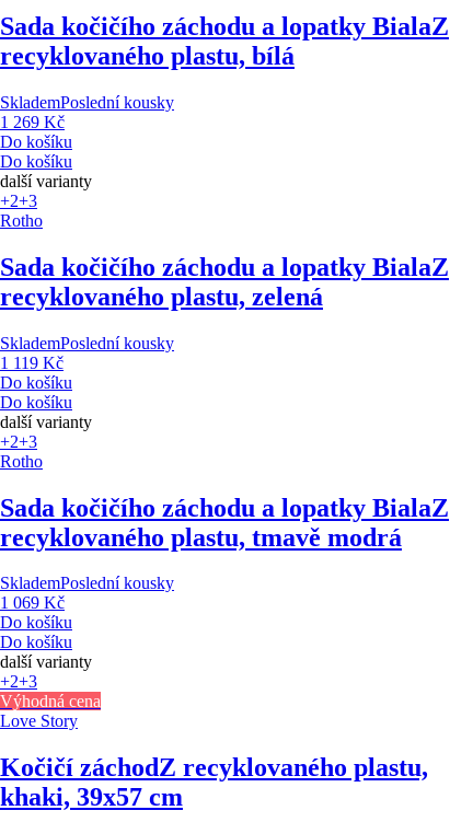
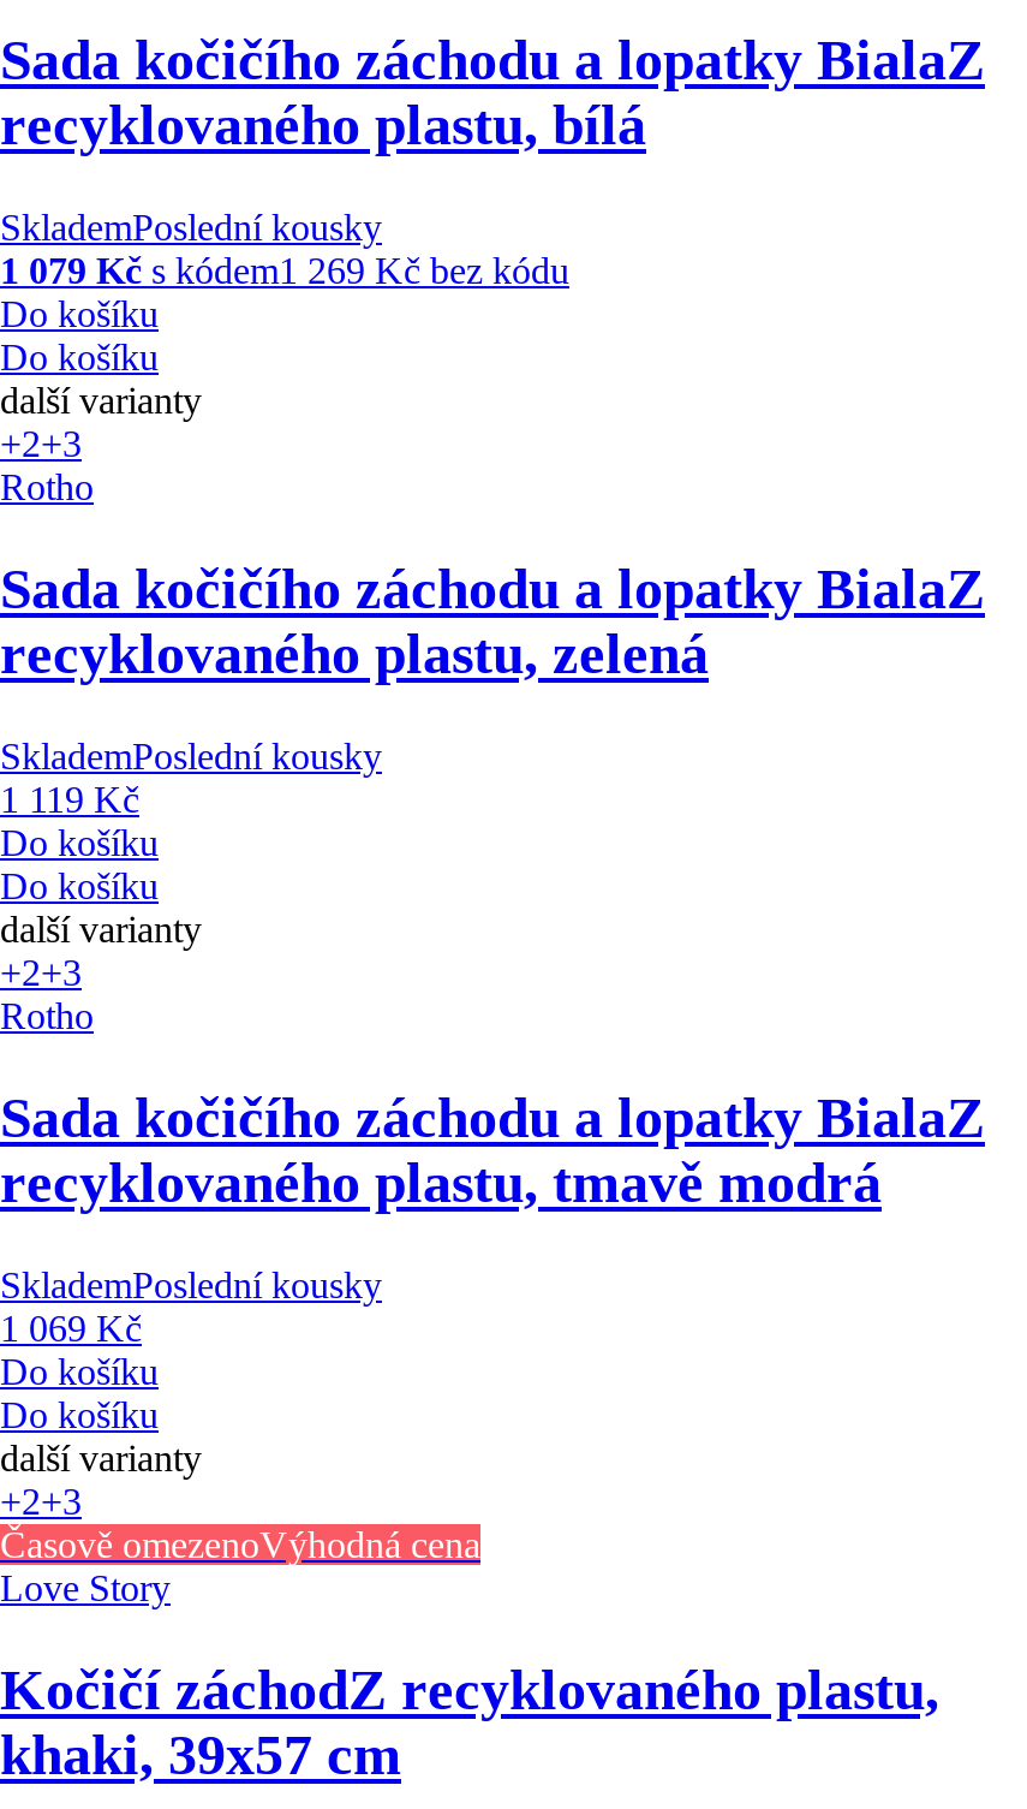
[0,113,65,131] 1 269 Kč -> [0,251,569,292] 1 079 Kč s kódem1 269 Kč bez kódu
[0,692,101,711] Výhodná cena -> [0,1524,480,1565] Časově omezenoVýhodná cena

